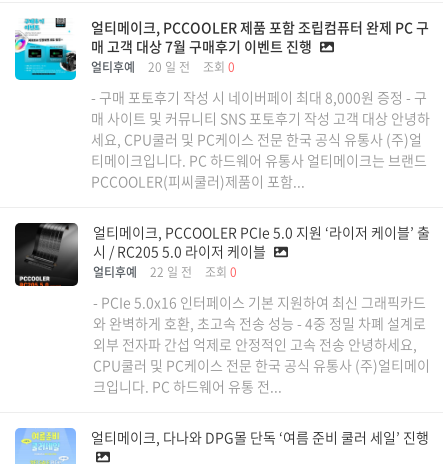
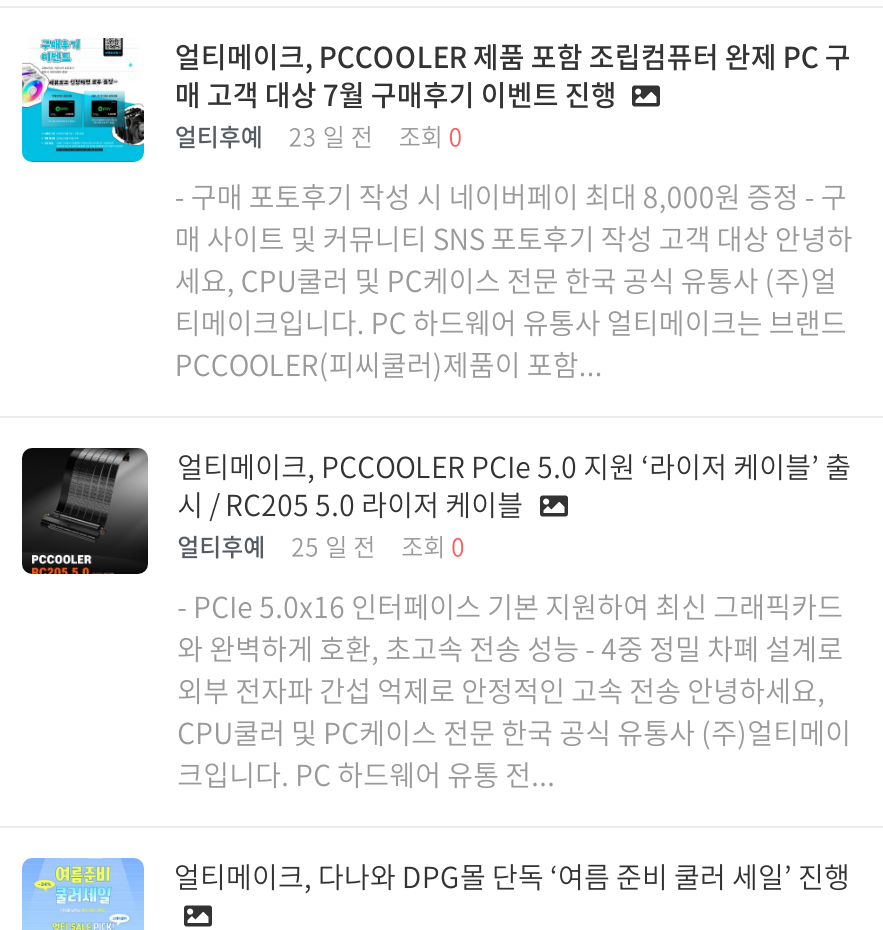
[91,58,235,76] 얼티후예 20 일 전 조회 0 -> [175,119,463,155] 얼티후예 23 일 전 조회 0
[93,263,237,281] 얼티후예 22 일 전 조회 0 -> [177,529,465,565] 얼티후예 25 일 전 조회 0

